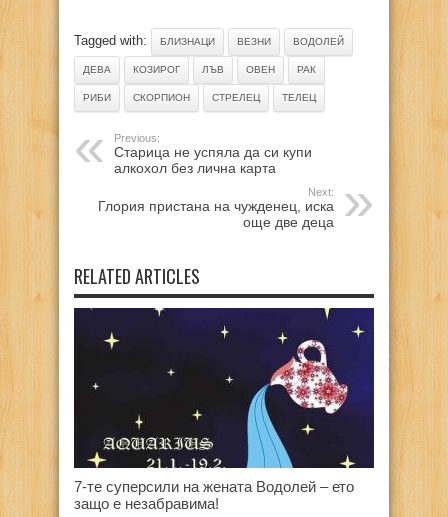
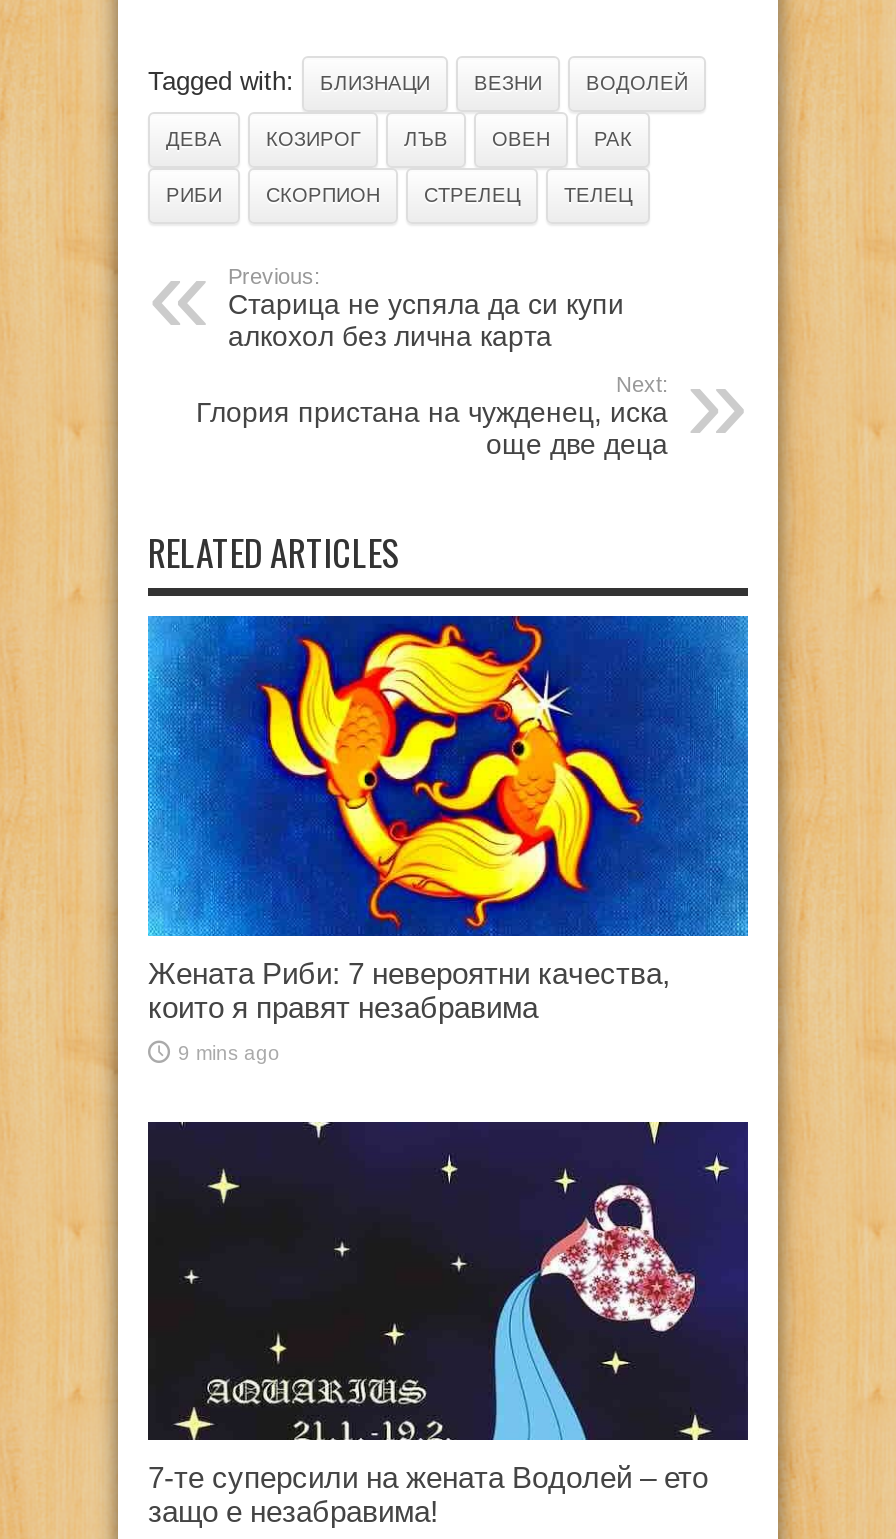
none -> [146,614,750,1063] [image] | Жената Риби: 7 невероятни качества, | които я правят незабравима | 9 mins ago

